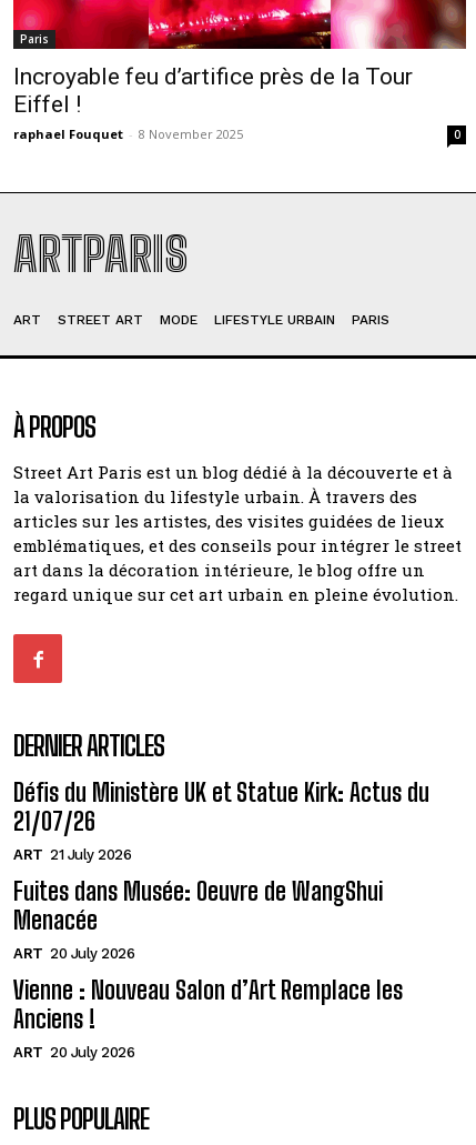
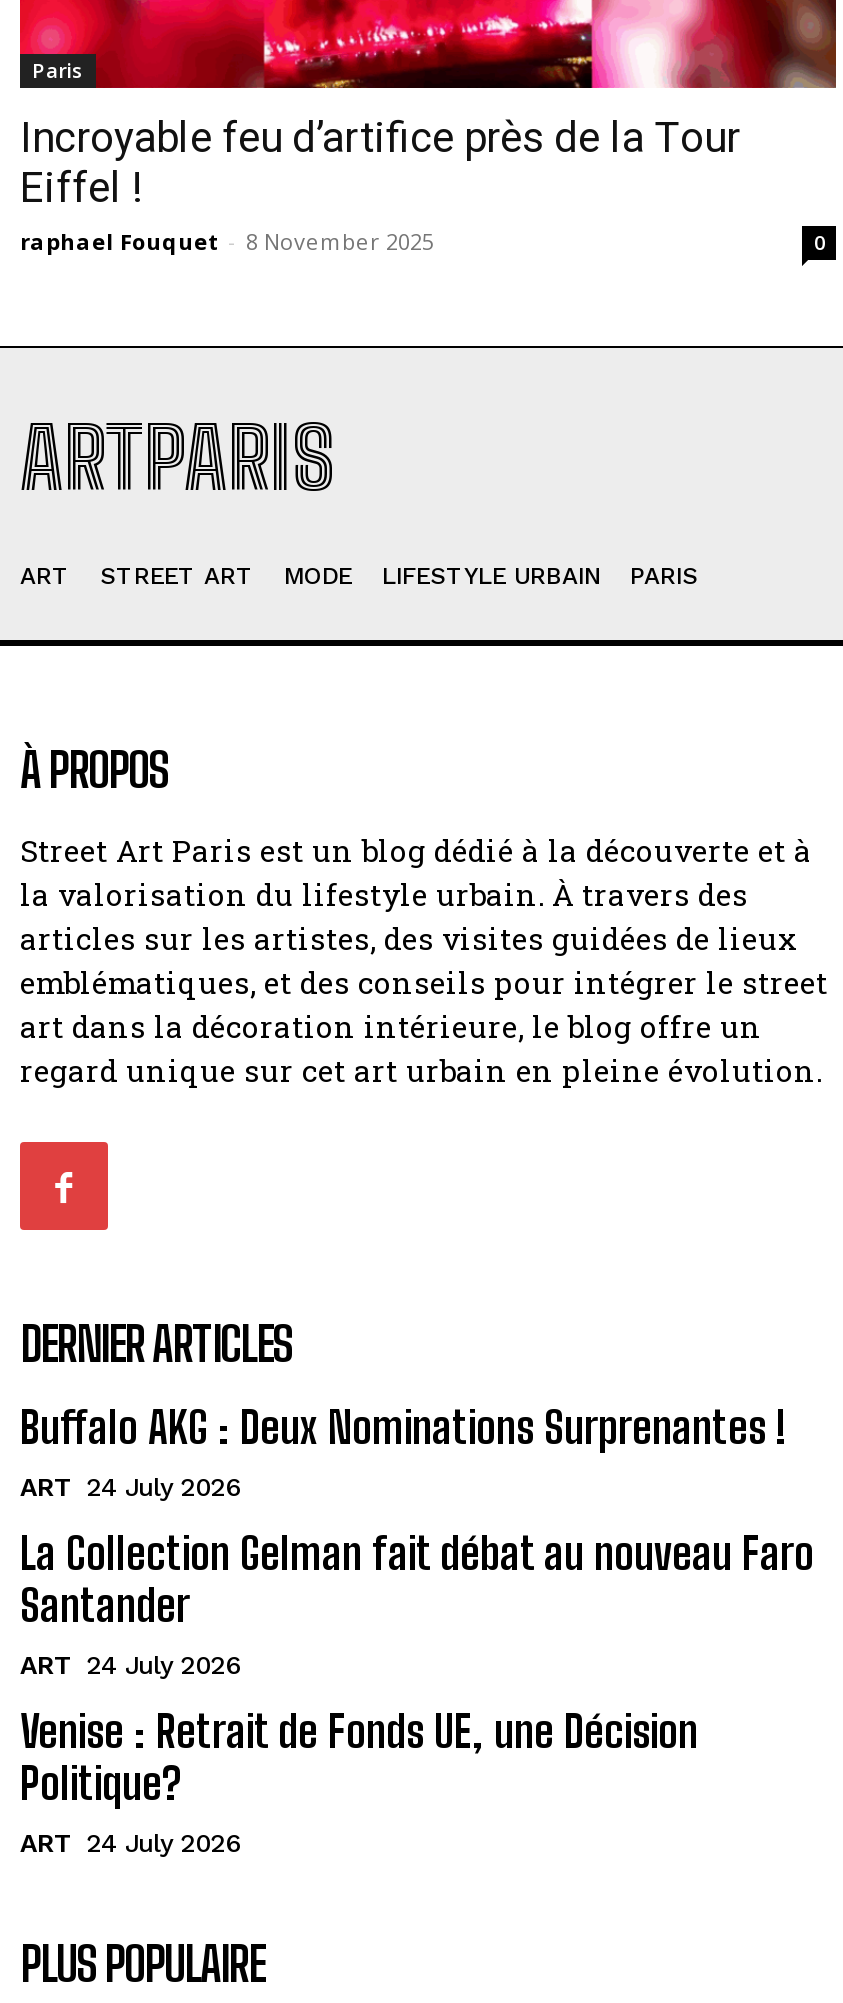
[13,778,429,1061] Défis du Ministère UK et Statue Kirk: Actus du | 21/07/26 | ART 21 July 2026 | Fuites dans Musée: Oeuvre de WangShui | Menacée | ART 20 July 2026 | Vienne : Nouveau Salon d’Art Remplace les | Anciens ! | ART 20 July 2026 -> [20,1400,814,1858] Buffalo AKG : Deux Nominations Surprenantes ! | ART 24 July 2026 | La Collection Gelman fait débat au nouveau Faro | Santander | ART 24 July 2026 | Venise : Retrait de Fonds UE, une Décision | Politique? | ART 24 July 2026

